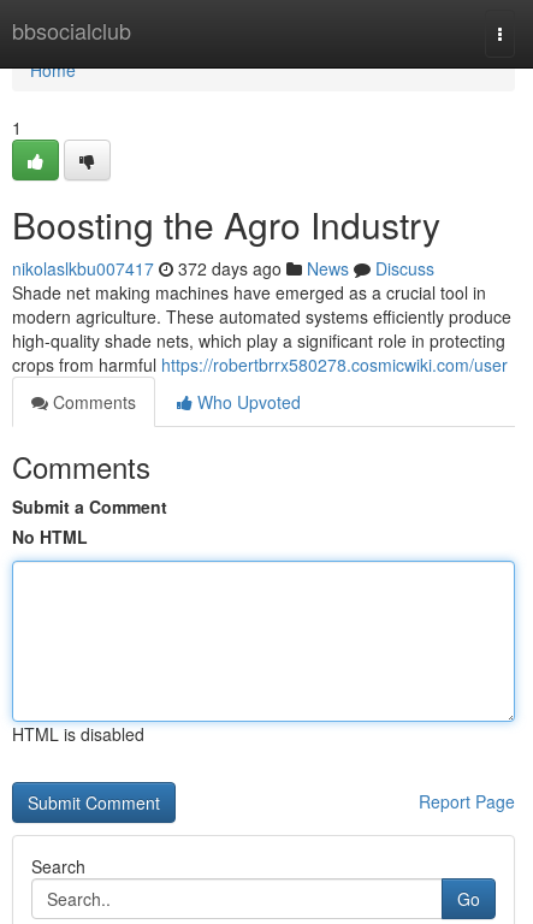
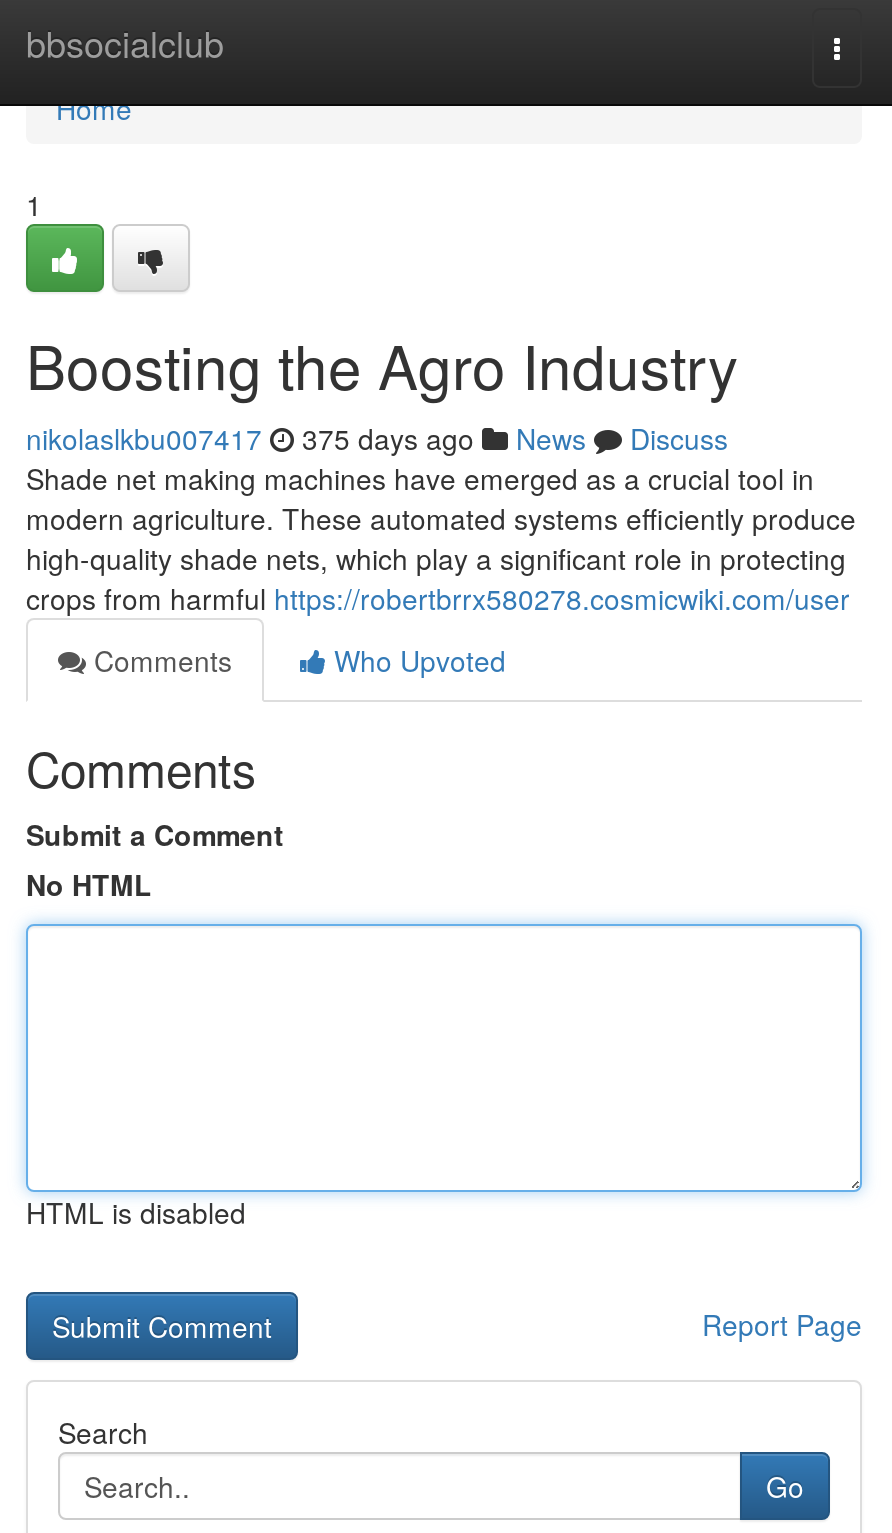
[12,256,434,280] nikolaslkbu007417 372 days ago News Discuss -> [26,418,728,458] nikolaslkbu007417 375 days ago News Discuss

